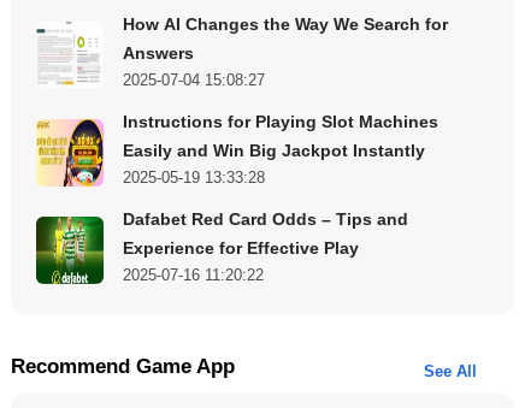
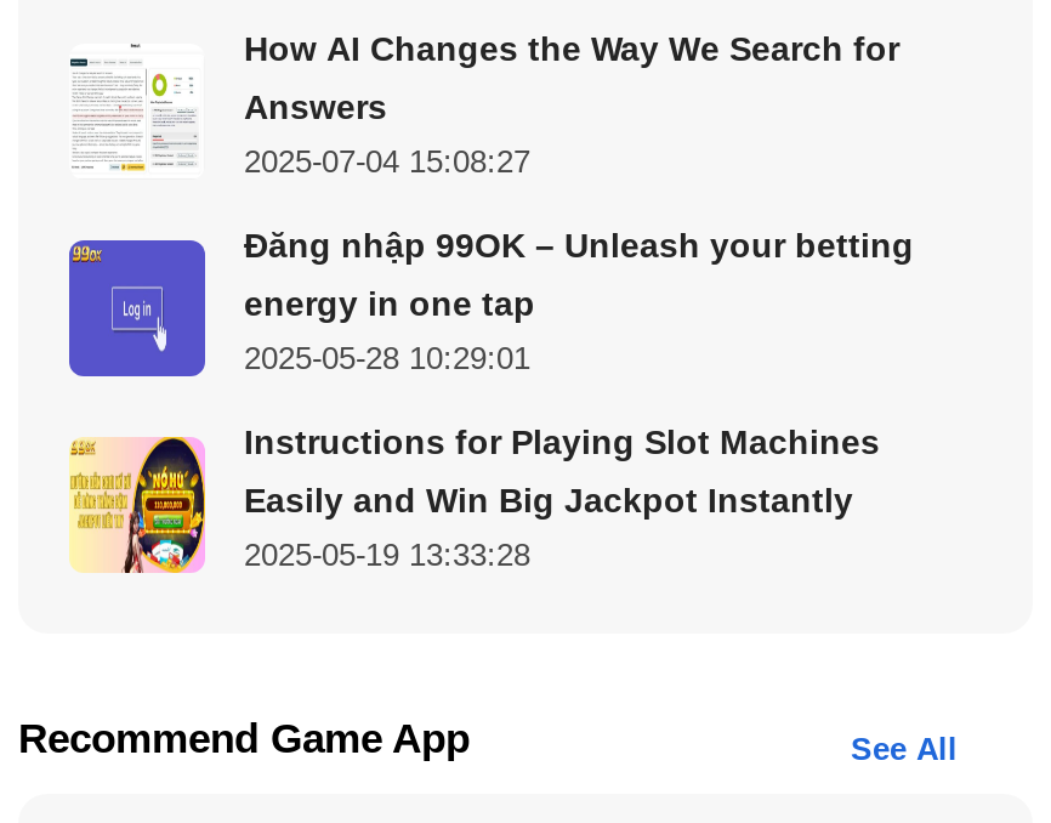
none -> [67,227,914,379] [image] | Đăng nhập 99OK – Unleash your betting | energy in one tap | 2025-05-28 10:29:01
moved [35,112,438,189] -> [67,423,880,578]: [image] | Instructions for Playing Slot Machines | Easily and Win Big Jackpot Instantly | 2025-05-19 13:33:28
[35,210,408,285] [image] | Dafabet Red Card Odds – Tips and | Experience for Effective Play | 2025-07-16 11:20:22 -> none

